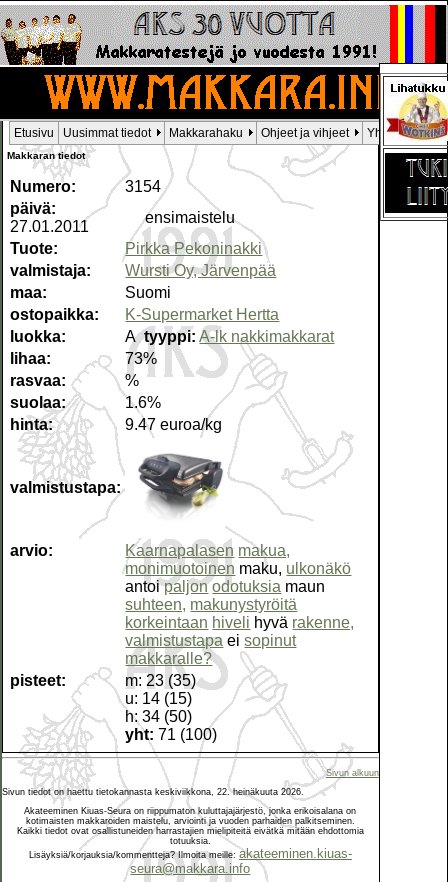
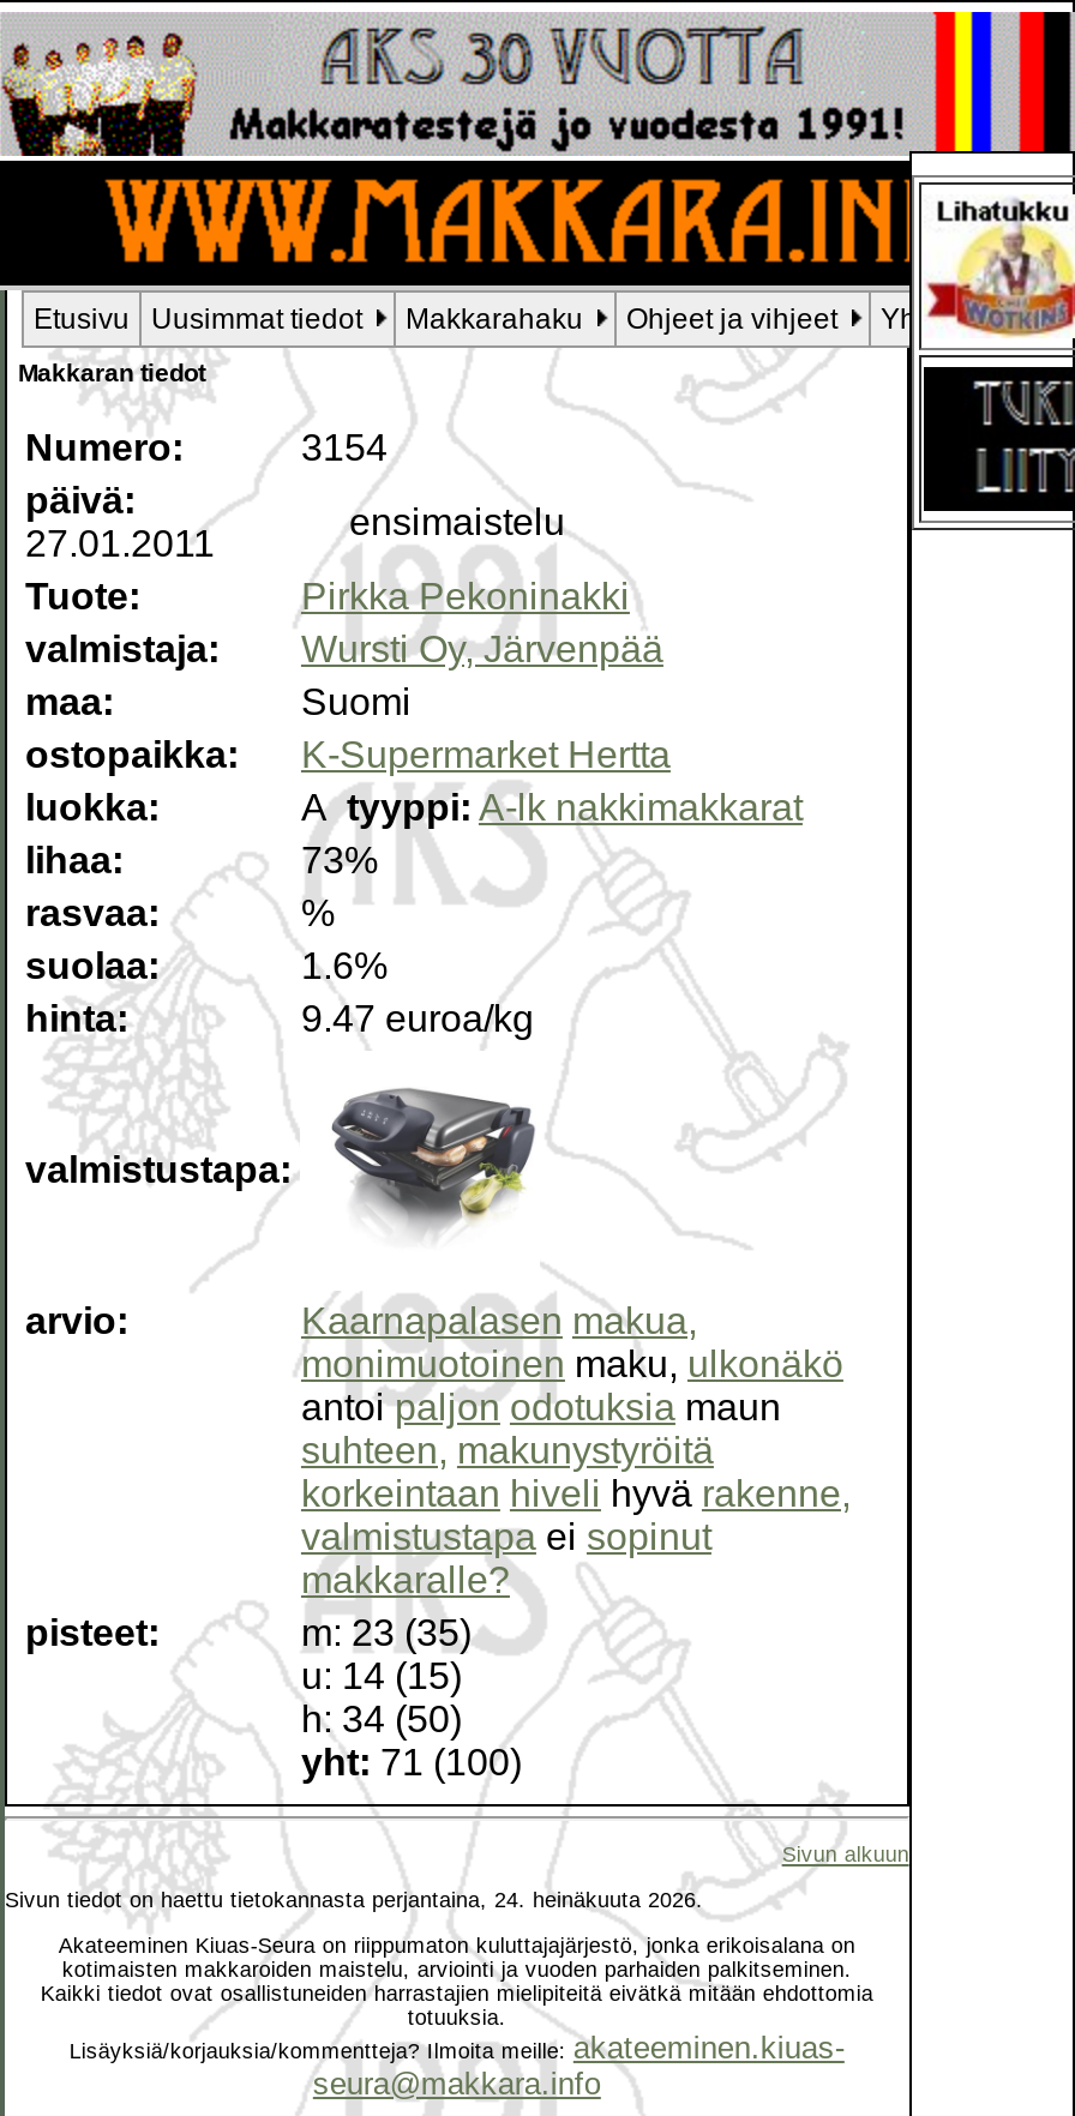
[2,787,304,797] Sivun tiedot on haettu tietokannasta keskiviikkona, 22. heinäkuuta 2026. -> [5,1889,703,1913] Sivun tiedot on haettu tietokannasta perjantaina, 24. heinäkuuta 2026.

